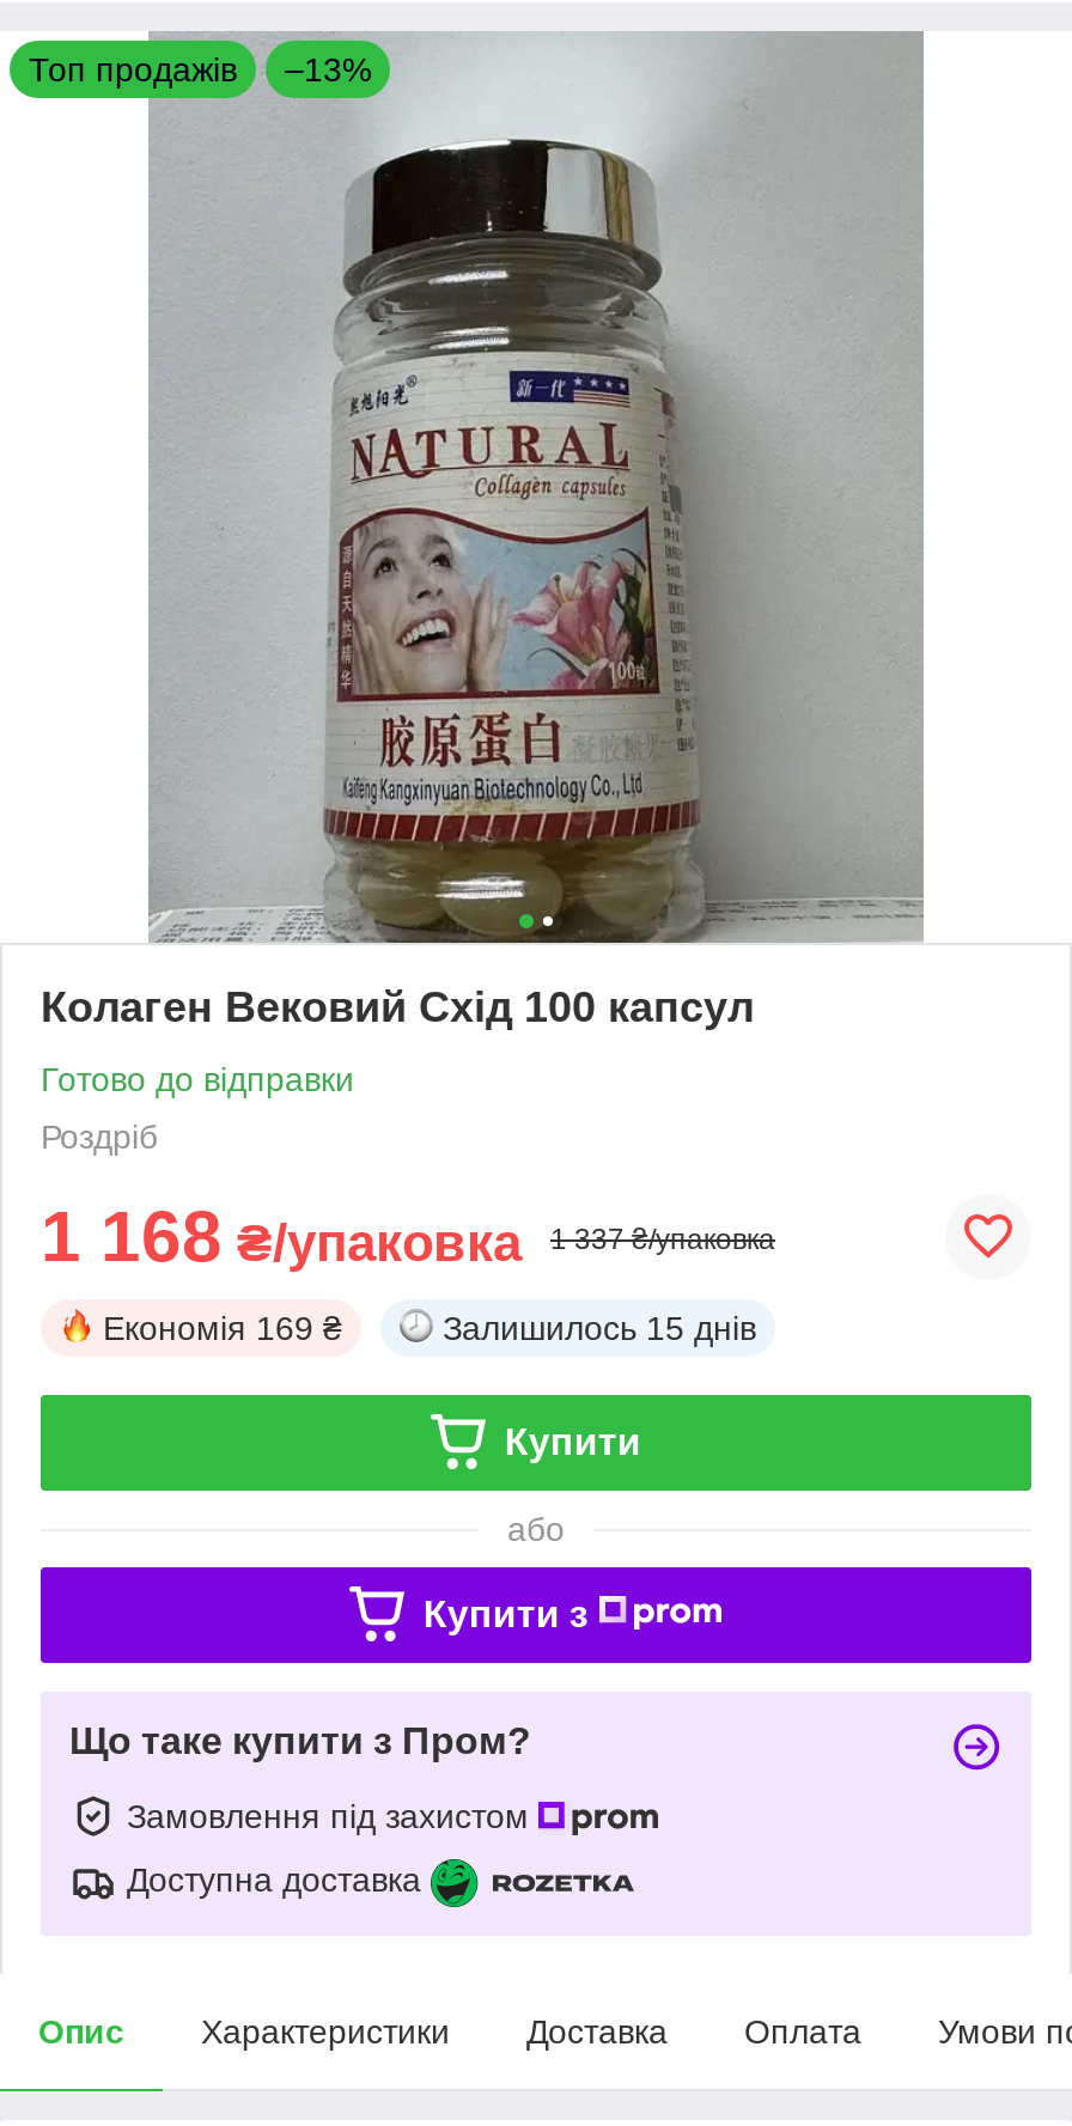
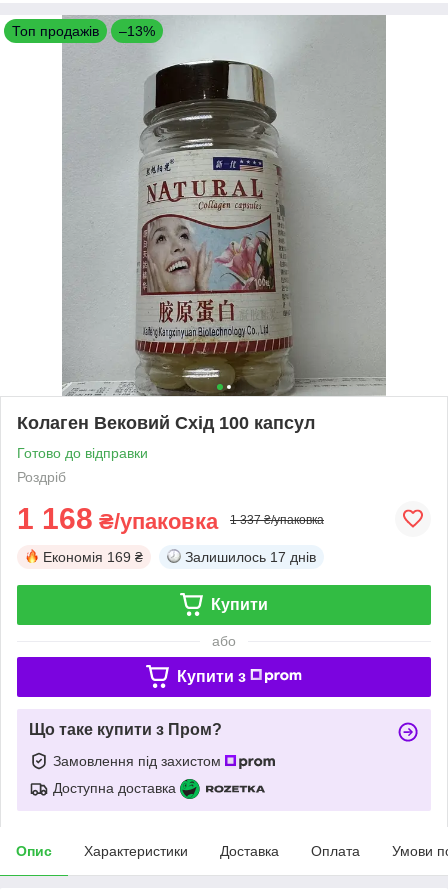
[443,1308,756,1347] Залишилось 15 днів -> [185,549,316,565] Залишилось 17 днів

